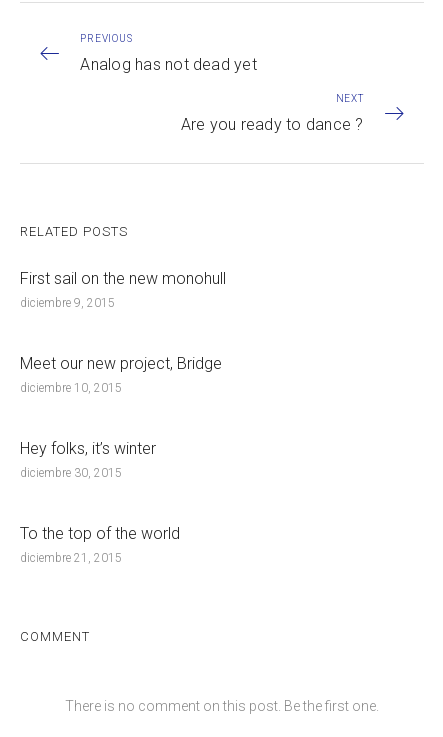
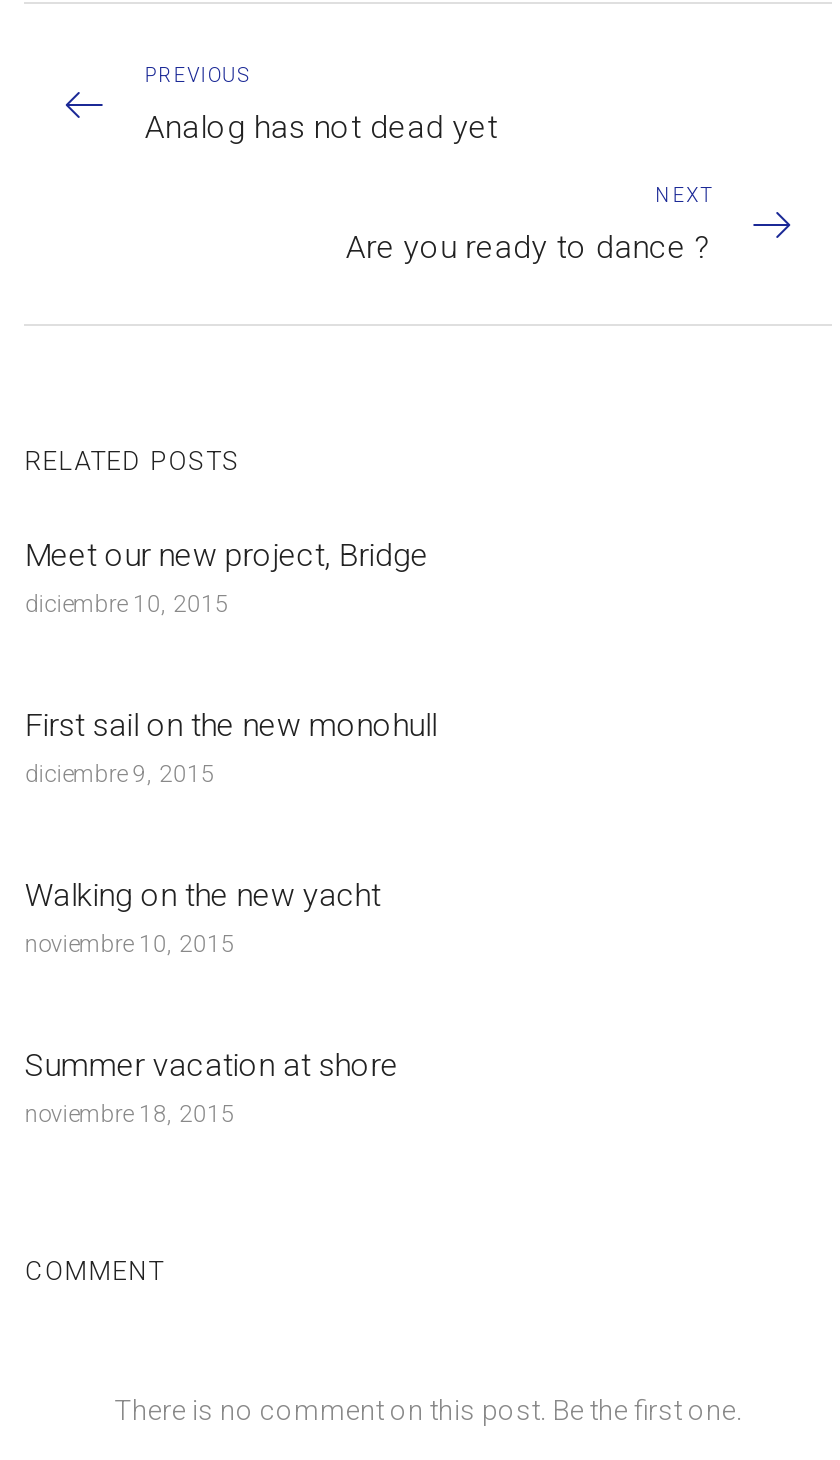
moved [20,269,226,310] -> [25,706,437,788]: First sail on the new monohull | diciembre 9, 2015
moved [20,354,222,395] -> [25,536,429,618]: Meet our new project, Bridge | diciembre 10, 2015
[20,439,180,565] Hey folks, it’s winter | diciembre 30, 2015 | To the top of the world | diciembre 21, 2015 -> [25,876,399,1128] Walking on the new yacht | noviembre 10, 2015 | Summer vacation at shore | noviembre 18, 2015

